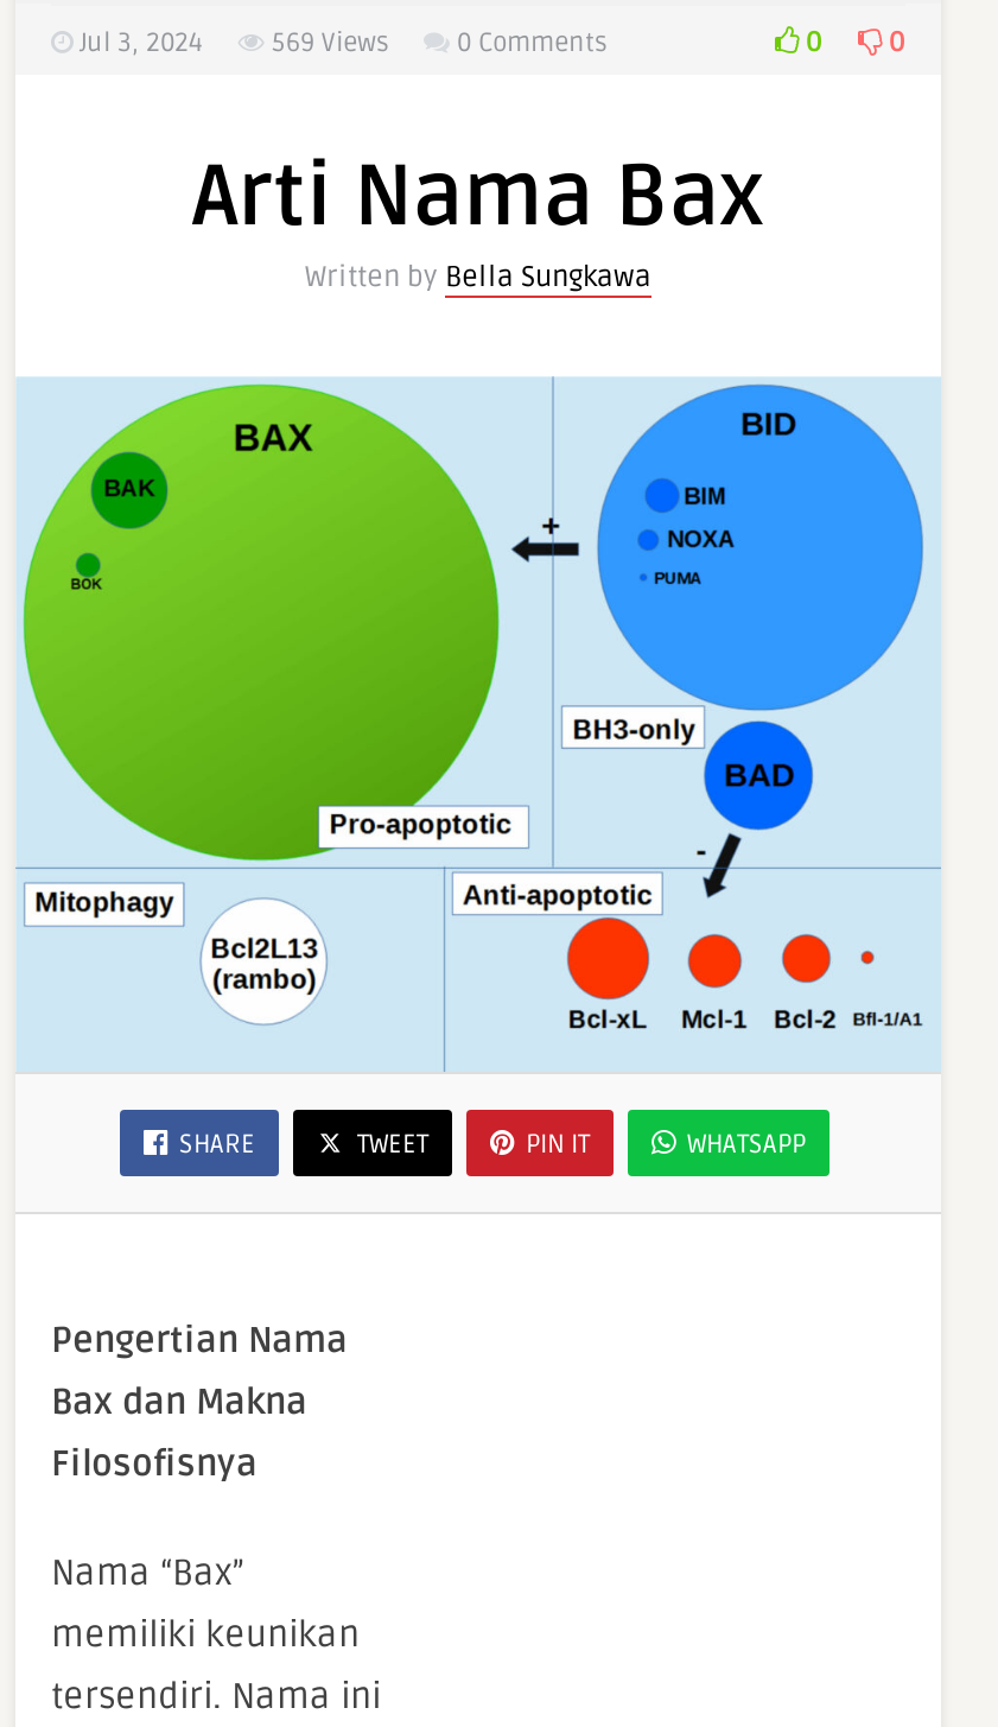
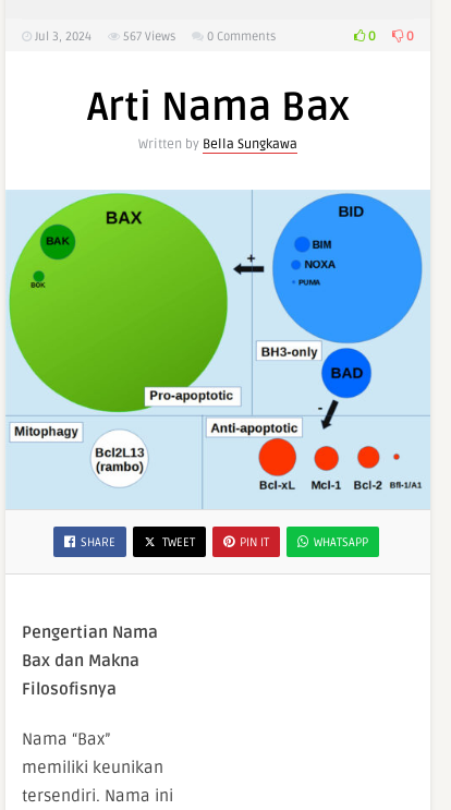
[72,27,388,58] Jul 3, 2024 569 Views -> [32,29,175,44] Jul 3, 2024 567 Views

